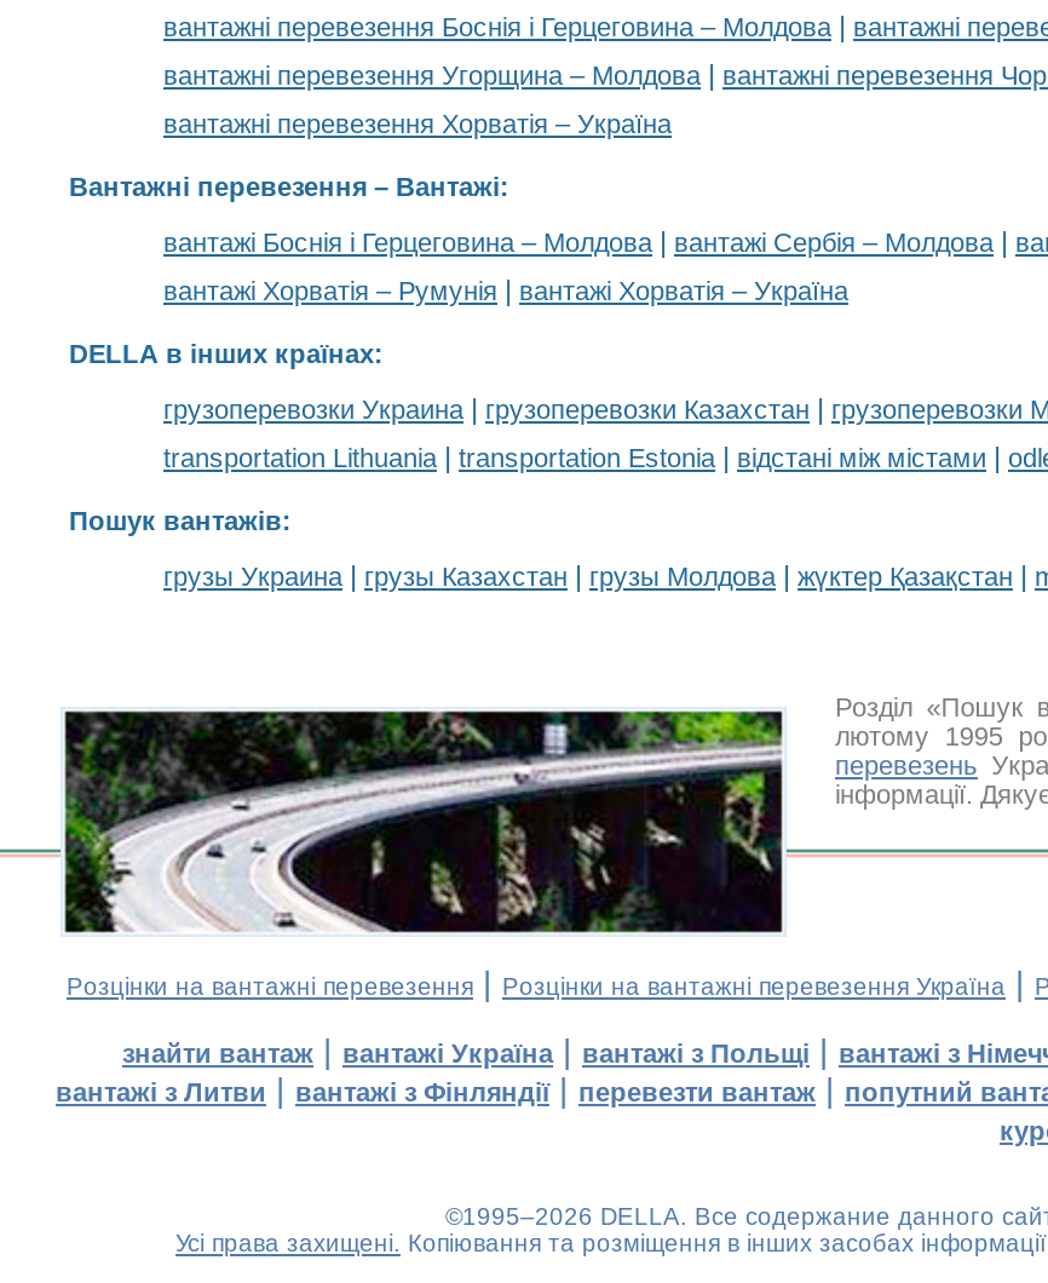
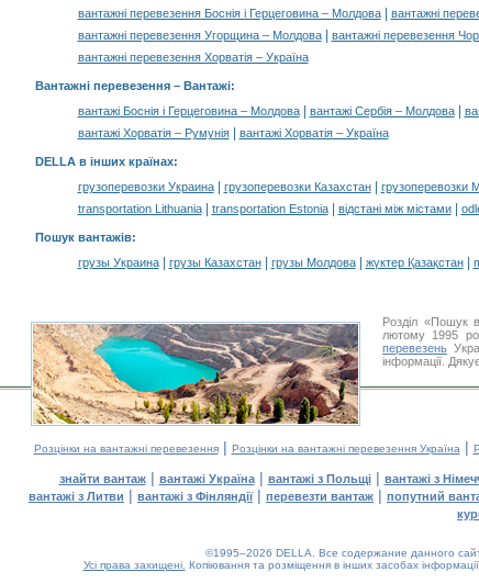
[63,709,784,934] [image] -> [32,323,359,425] [image]

